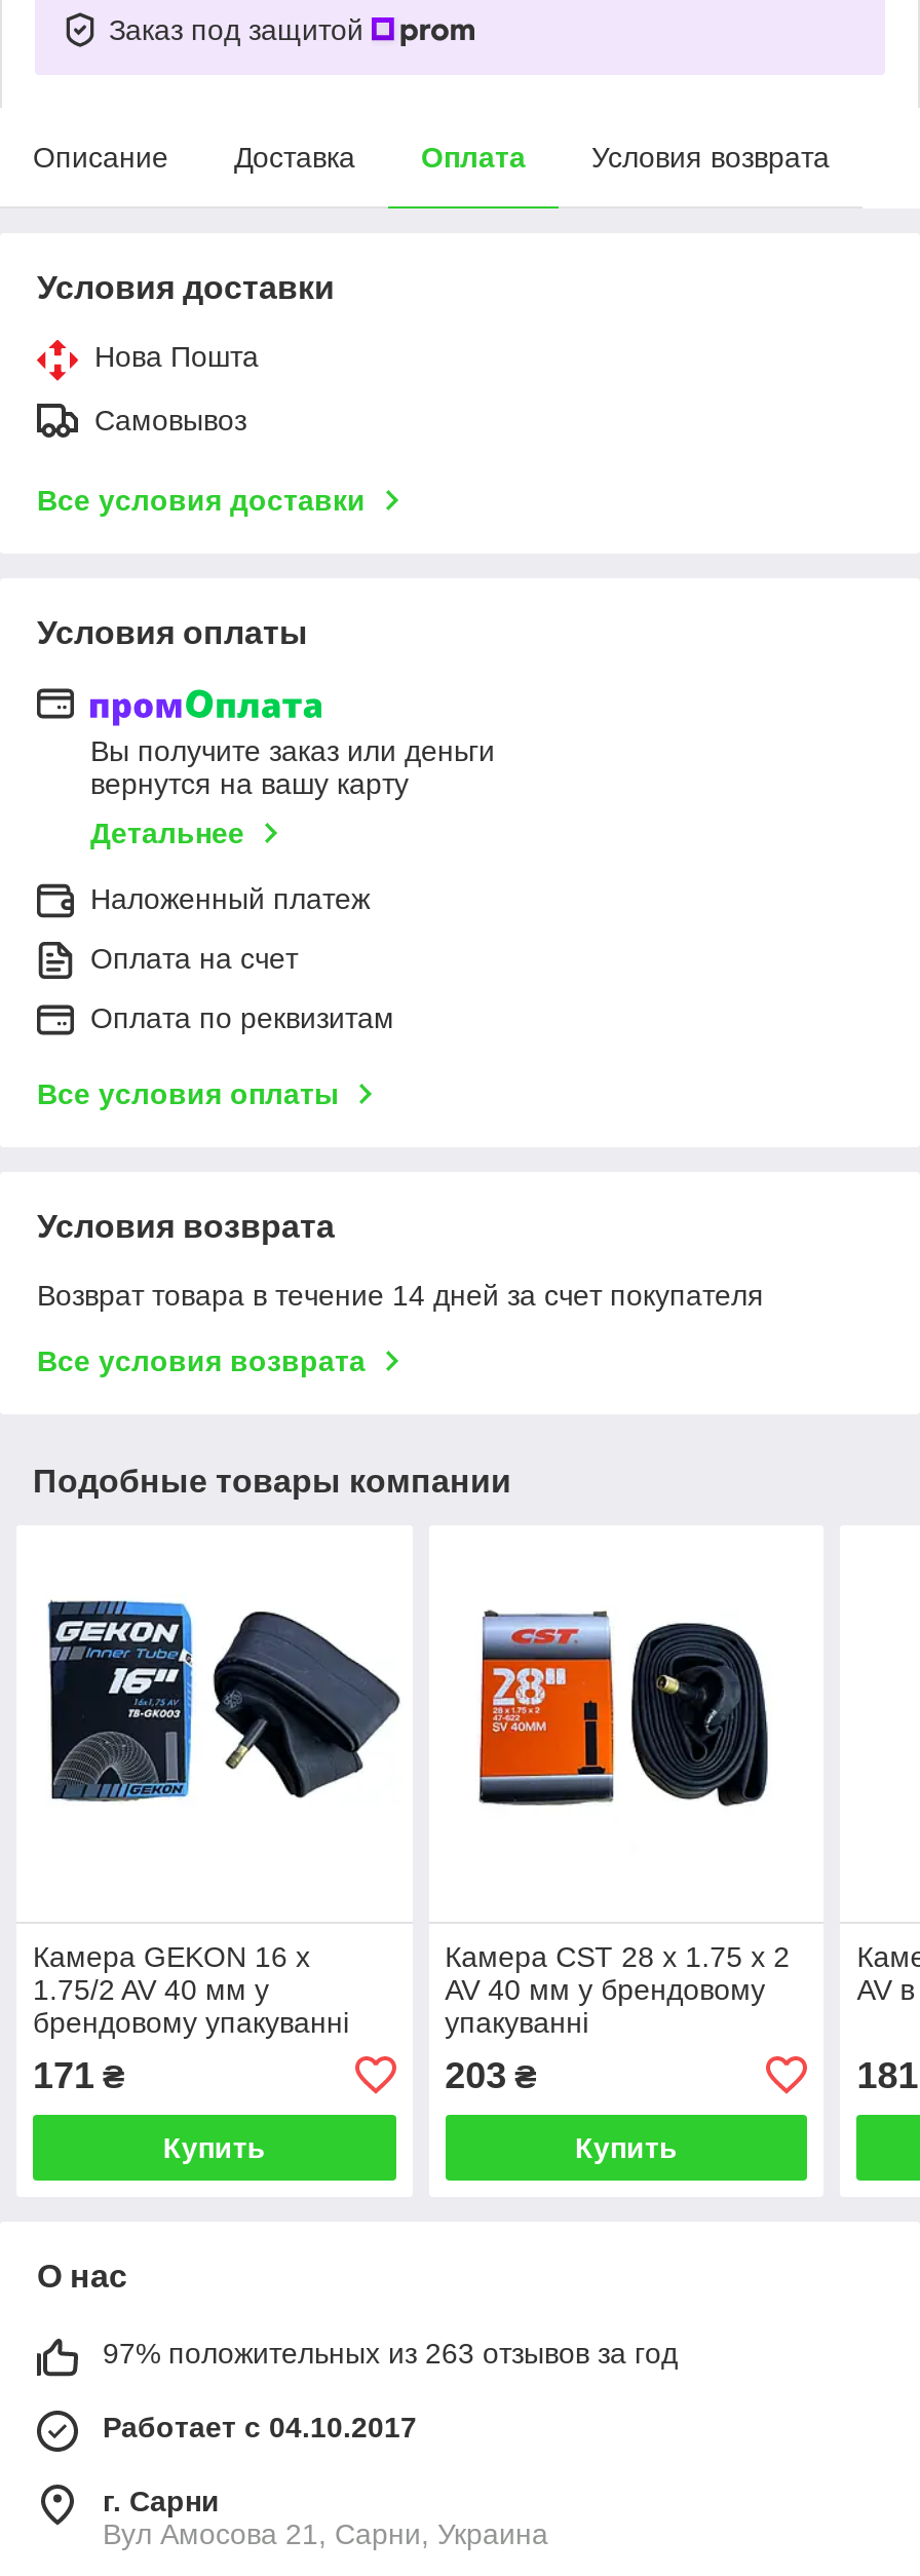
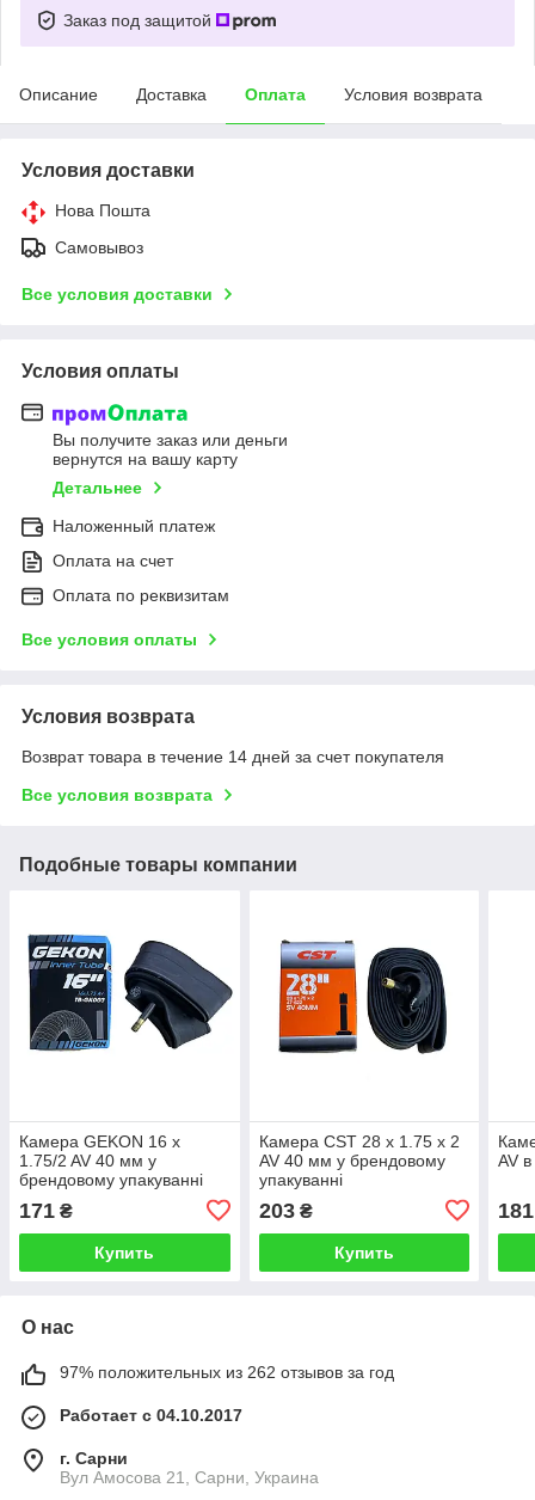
[103,2336,678,2369] 97% положительных из 263 отзывов за год -> [60,1362,394,1381] 97% положительных из 262 отзывов за год

